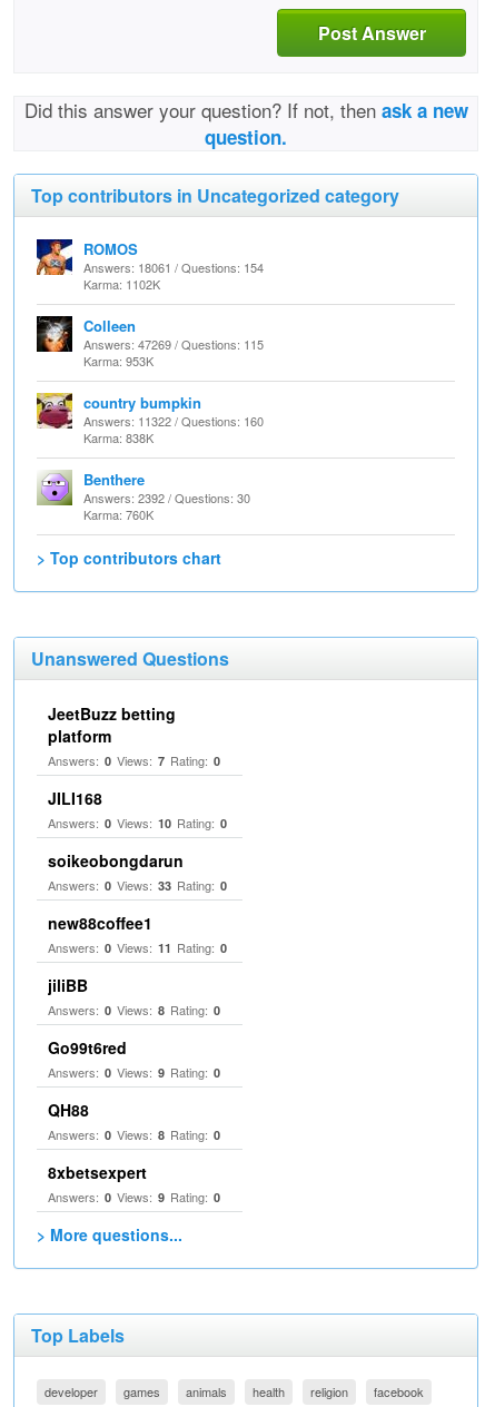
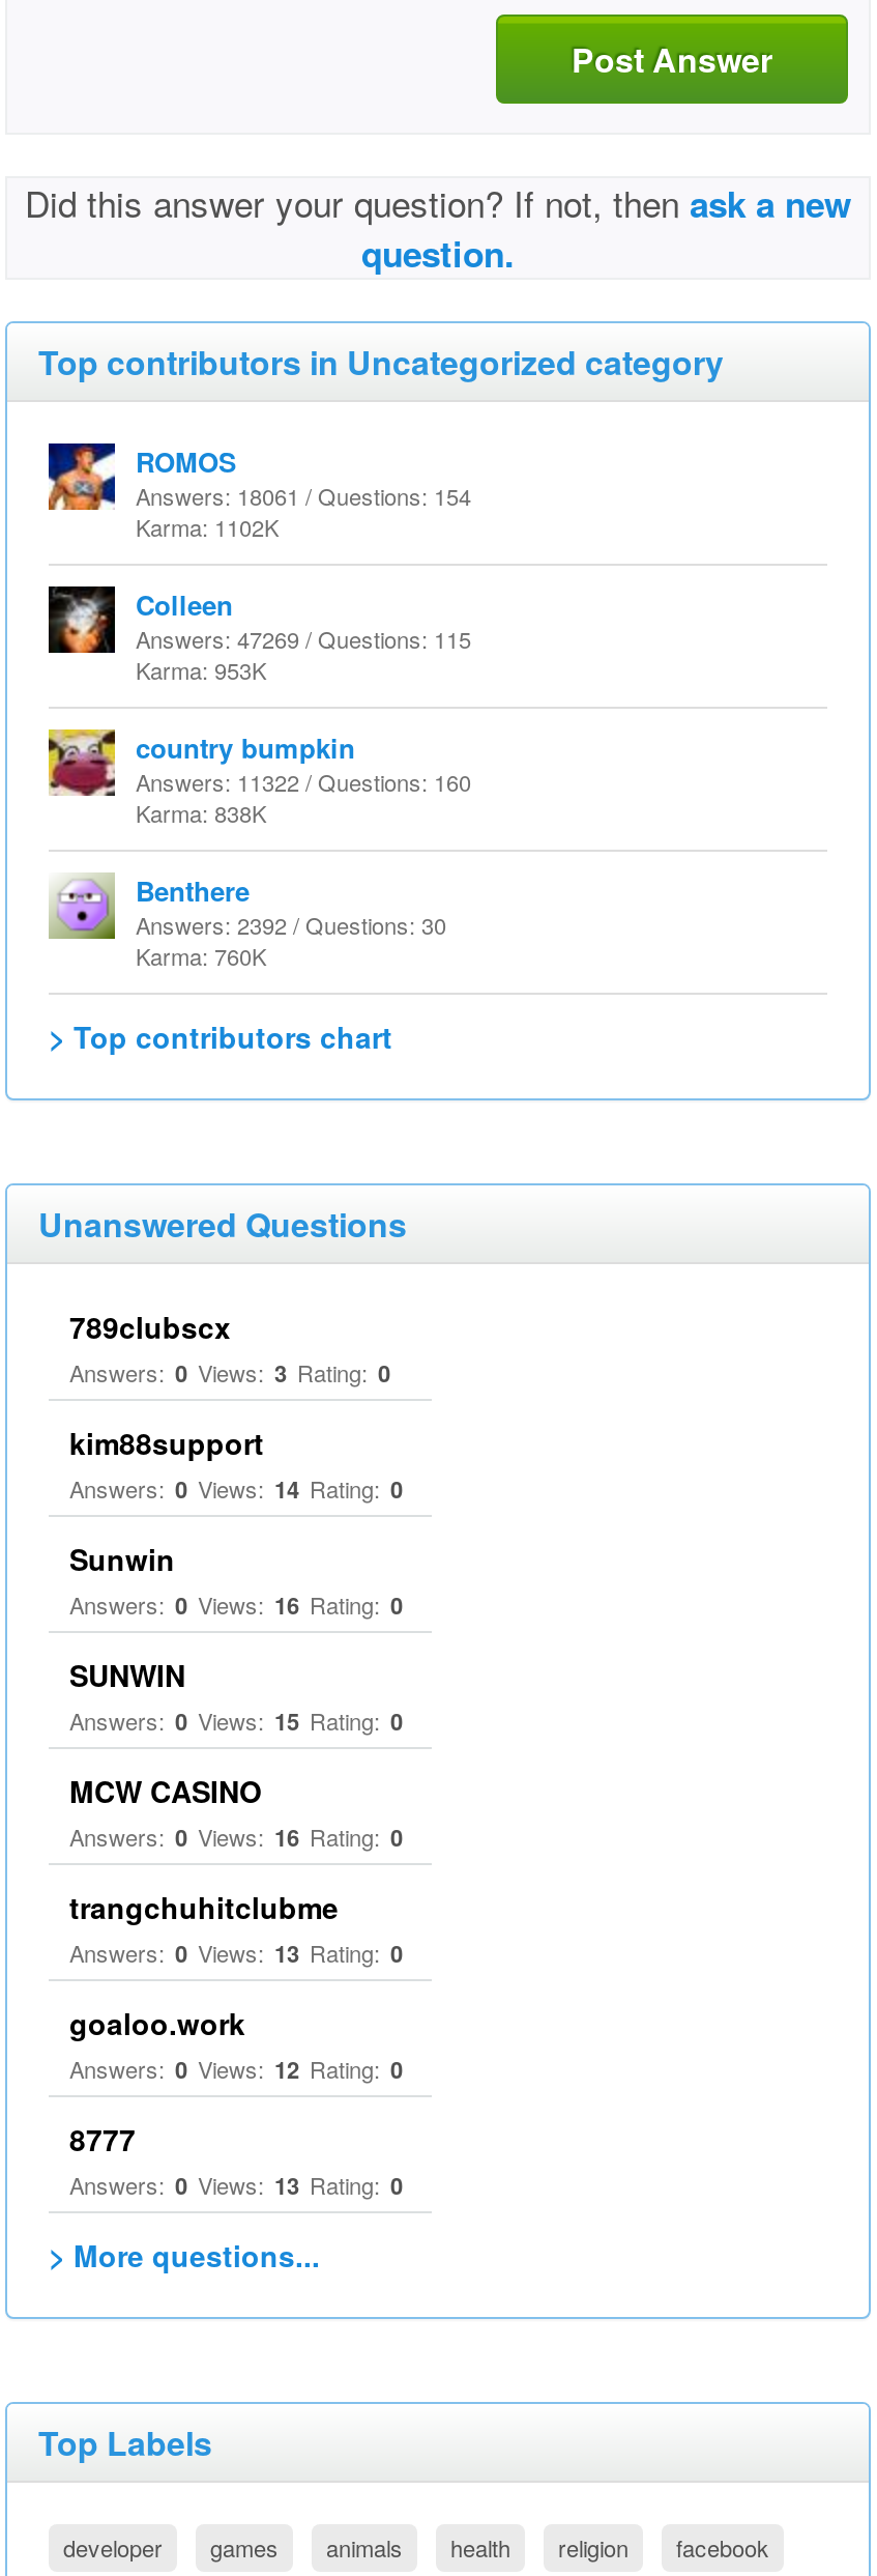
[48,702,220,769] JeetBuzz betting | platform | Answers: 0 Views: 7 Rating: 0 -> [69,1306,390,1389] 789clubscx | Answers: 0 Views: 3 Rating: 0
[48,787,227,832] JILI168 | Answers: 0 Views: 10 Rating: 0 -> [69,1422,403,1505] kim88support | Answers: 0 Views: 14 Rating: 0
[48,849,227,894] soikeobongdarun | Answers: 0 Views: 33 Rating: 0 -> [69,1538,403,1621] Sunwin | Answers: 0 Views: 16 Rating: 0
[48,912,227,956] new88coffee1 | Answers: 0 Views: 11 Rating: 0 -> [69,1654,403,1737] SUNWIN | Answers: 0 Views: 15 Rating: 0
[48,974,220,1019] jiliBB | Answers: 0 Views: 8 Rating: 0 -> [69,1770,403,1853] MCW CASINO | Answers: 0 Views: 16 Rating: 0
[48,1036,220,1081] Go99t6red | Answers: 0 Views: 9 Rating: 0 -> [69,1886,403,1969] trangchuhitclubme | Answers: 0 Views: 13 Rating: 0
[48,1099,220,1143] QH88 | Answers: 0 Views: 8 Rating: 0 -> [69,2002,403,2085] goaloo.work | Answers: 0 Views: 12 Rating: 0
[48,1161,220,1206] 8xbetsexpert | Answers: 0 Views: 9 Rating: 0 -> [69,2118,403,2201] 8777 | Answers: 0 Views: 13 Rating: 0

